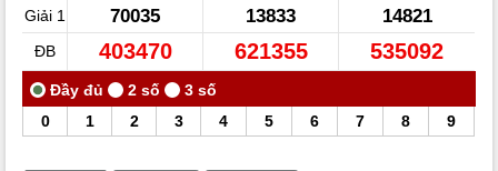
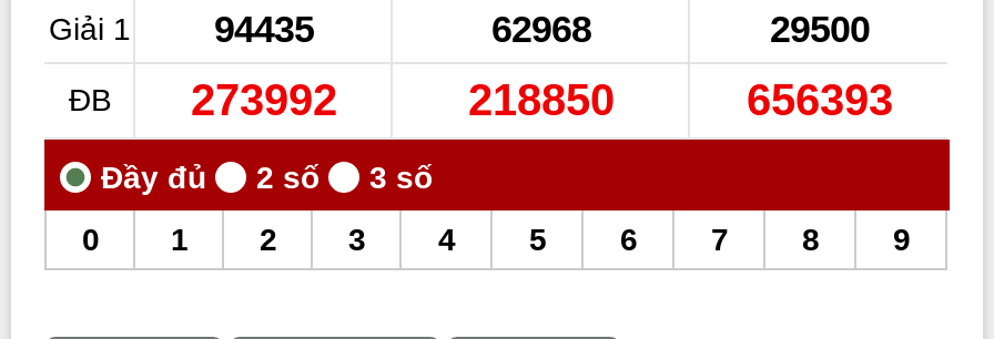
[111,6,161,27] 70035 -> [214,10,314,52] 94435
[246,6,296,27] 13833 -> [491,10,591,52] 62968
[382,6,432,27] 14821 -> [770,10,870,52] 29500
[99,39,172,64] 403470 -> [191,76,337,125] 273992
[235,39,308,64] 621355 -> [468,76,615,125] 218850
[371,39,444,64] 535092 -> [747,76,893,125] 656393

